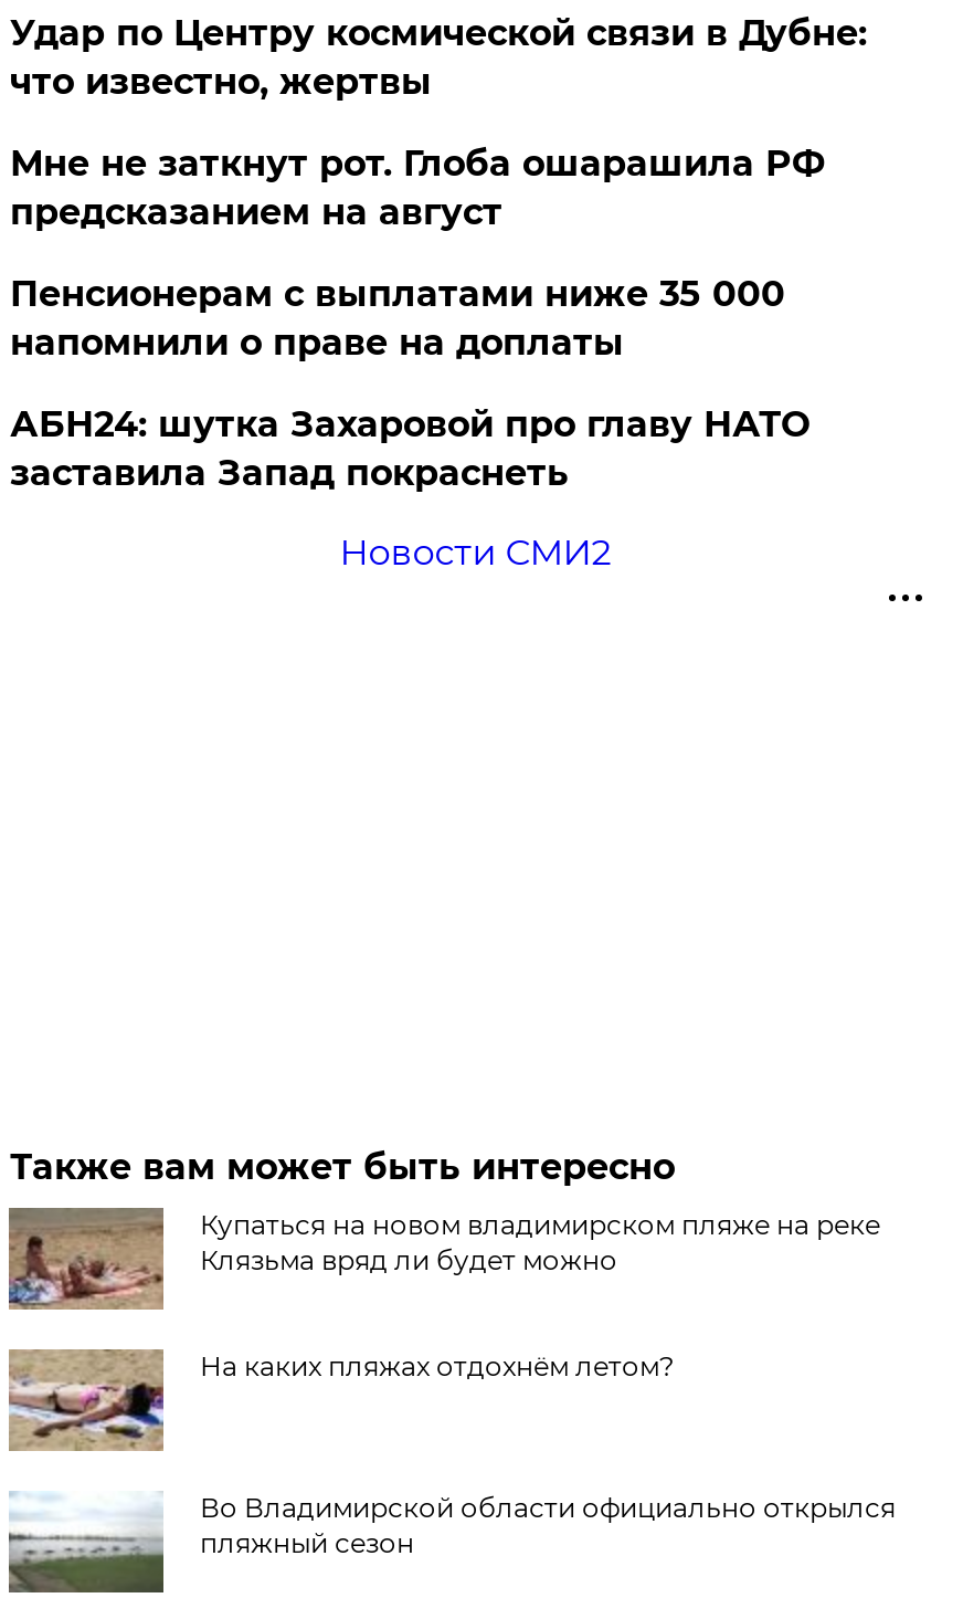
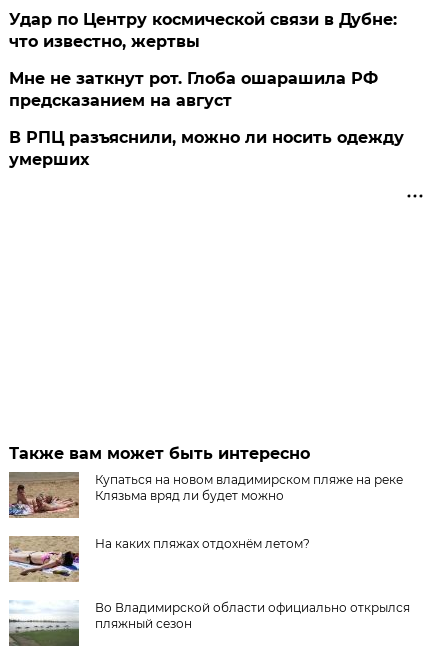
[10,273,809,573] Пенсионерам с выплатами ниже 35 000 | напомнили о праве на доплаты | АБН24: шутка Захаровой про главу НАТО | заставила Запад покраснеть | Новости СМИ2 -> [9,128,404,169] В РПЦ разъяснили, можно ли носить одежду | умерших

